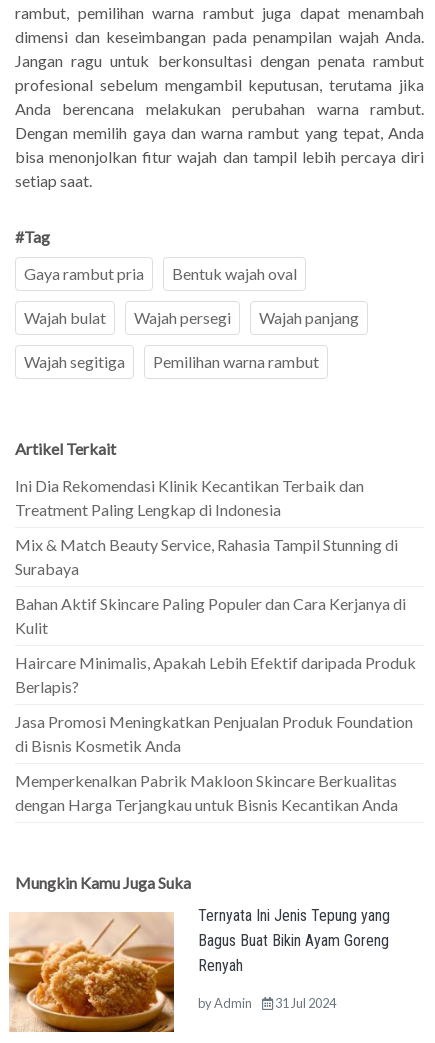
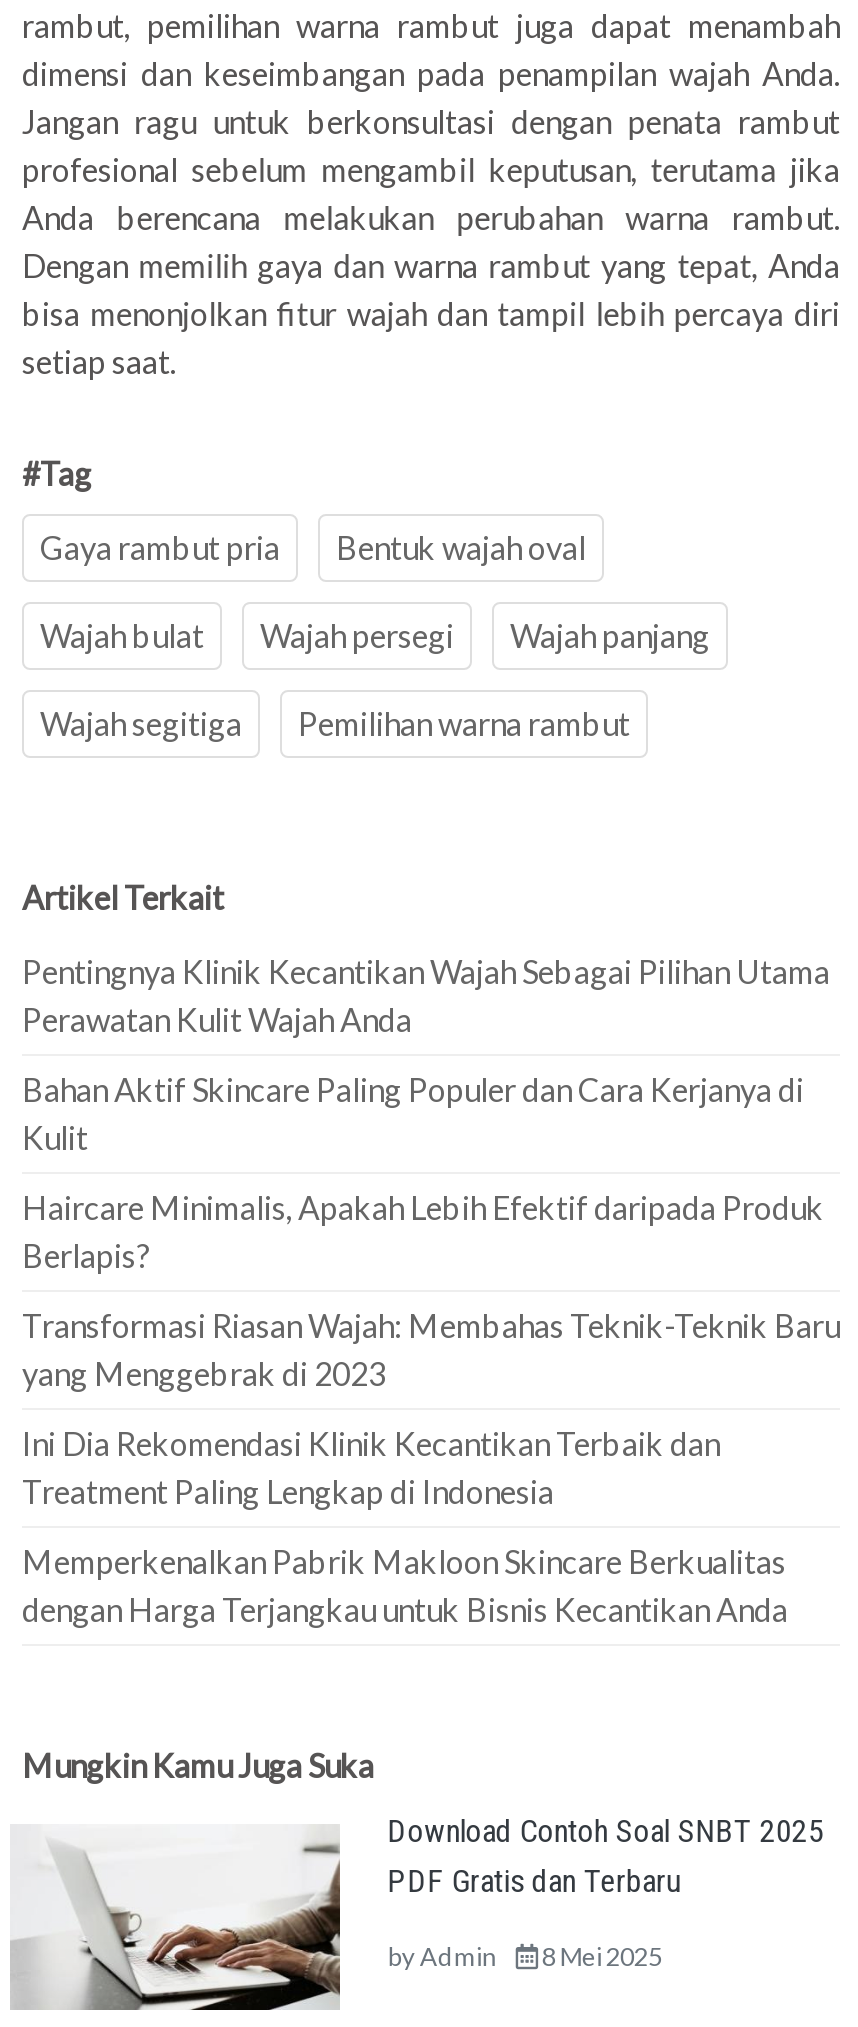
moved [15,476,364,519] -> [22,1424,720,1510]: Ini Dia Rekomendasi Klinik Kecantikan Terbaik dan | Treatment Paling Lengkap di Indonesia
[15,535,398,578] Mix & Match Beauty Service, Rahasia Tampil Stunning di | Surabaya -> [22,952,830,1038] Pentingnya Klinik Kecantikan Wajah Sebagai Pilihan Utama | Perawatan Kulit Wajah Anda
moved [15,594,416,696] -> [22,1070,824,1274]: Bahan Aktif Skincare Paling Populer dan Cara Kerjanya di | Kulit | Haircare Minimalis, Apakah Lebih Efektif daripada Produk | Berlapis?
[15,712,413,755] Jasa Promosi Meningkatkan Penjualan Produk Foundation | di Bisnis Kosmetik Anda -> [22,1306,840,1392] Transformasi Riasan Wajah: Membahas Teknik-Teknik Baru | yang Menggebrak di 2023
[8,906,390,1033] [image] | Ternyata Ini Jenis Tepung yang | Bagus Buat Bikin Ayam Goreng | Renyah -> [10,1812,824,2014] [image] | Download Contoh Soal SNBT 2025 | PDF Gratis dan Terbaru
[198,995,336,1011] byAdmin 31 Jul 2024 -> [388,1940,662,1972] byAdmin 8 Mei 2025

